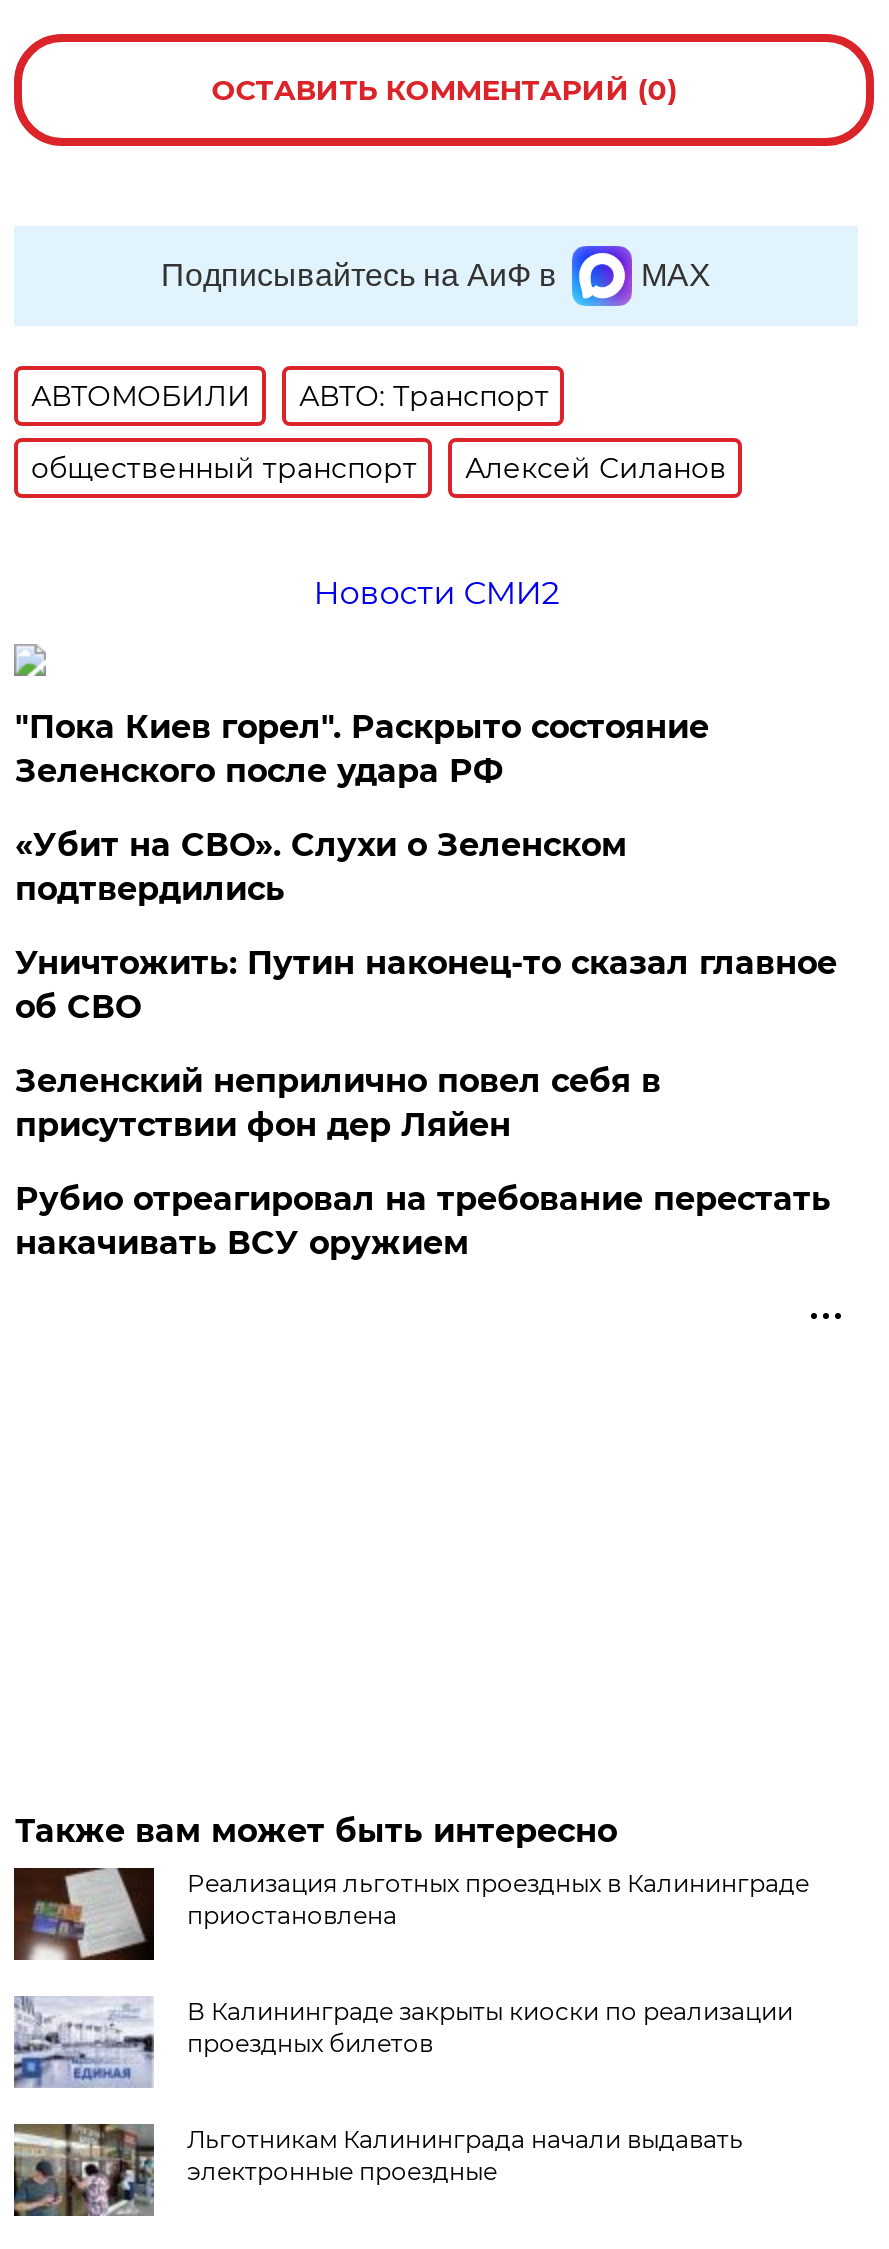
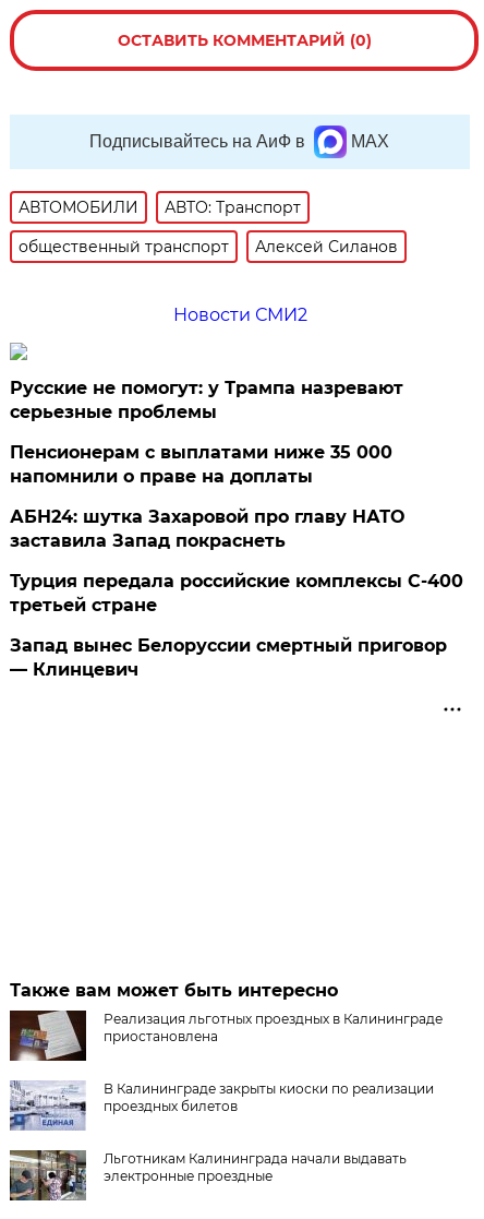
[15,708,709,790] "Пока Киев горел". Раскрыто состояние | Зеленского после удара РФ -> [10,377,404,422] Русские не помогут: у Трампа назревают | серьезные проблемы
[15,826,627,908] «Убит на СВО». Слухи о Зеленском | подтвердились -> [10,442,393,487] Пенсионерам с выплатами ниже 35 000 | напомнили о праве на доплаты
[15,944,837,1026] Уничтожить: Путин наконец-то сказал главное | об СВО -> [10,506,405,551] АБН24: шутка Захаровой про главу НАТО | заставила Запад покраснеть
[15,1062,661,1144] Зеленский неприлично повел cебя в | присутствии фон дер Ляйен -> [10,571,464,615] Турция передала российские комплексы С-400 | третьей стране
[15,1180,831,1262] Рубио отреагировал на требование перестать | накачивать ВСУ оружием -> [10,635,447,680] Запад вынес Белоруссии смертный приговор | — Клинцевич

